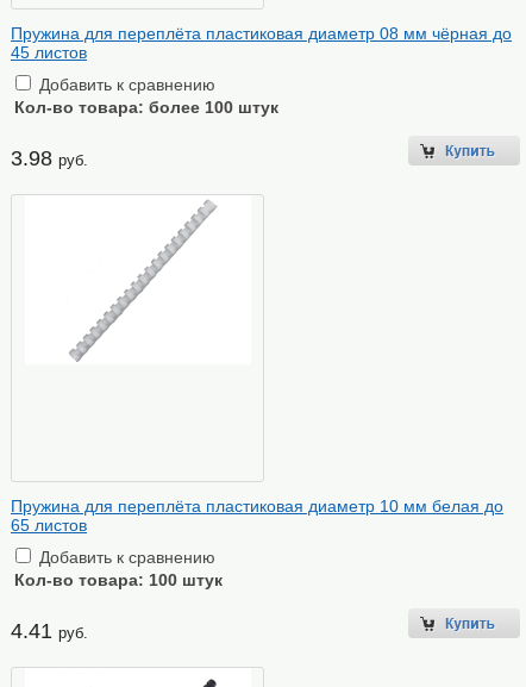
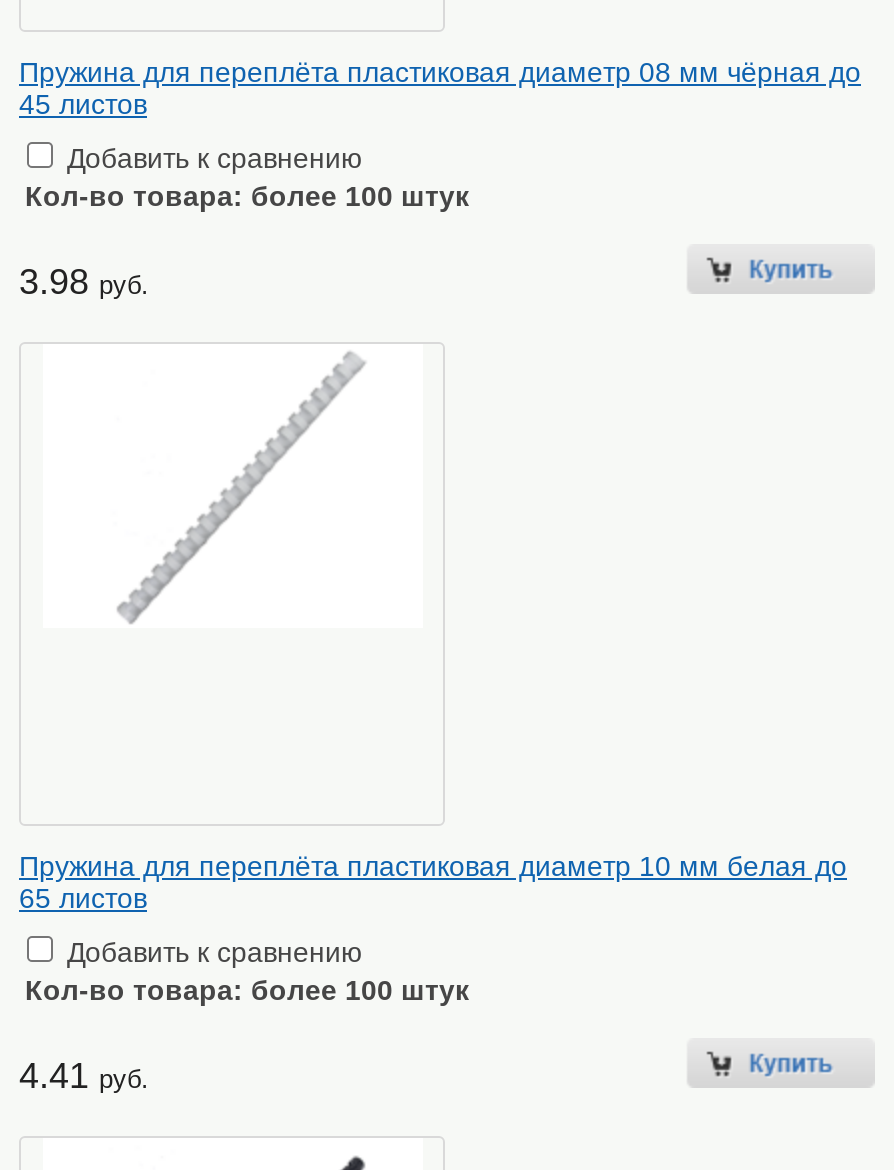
[14,570,223,589] Кол-во товара: 100 штук -> [25,974,469,1006] Кол-во товара: более 100 штук

